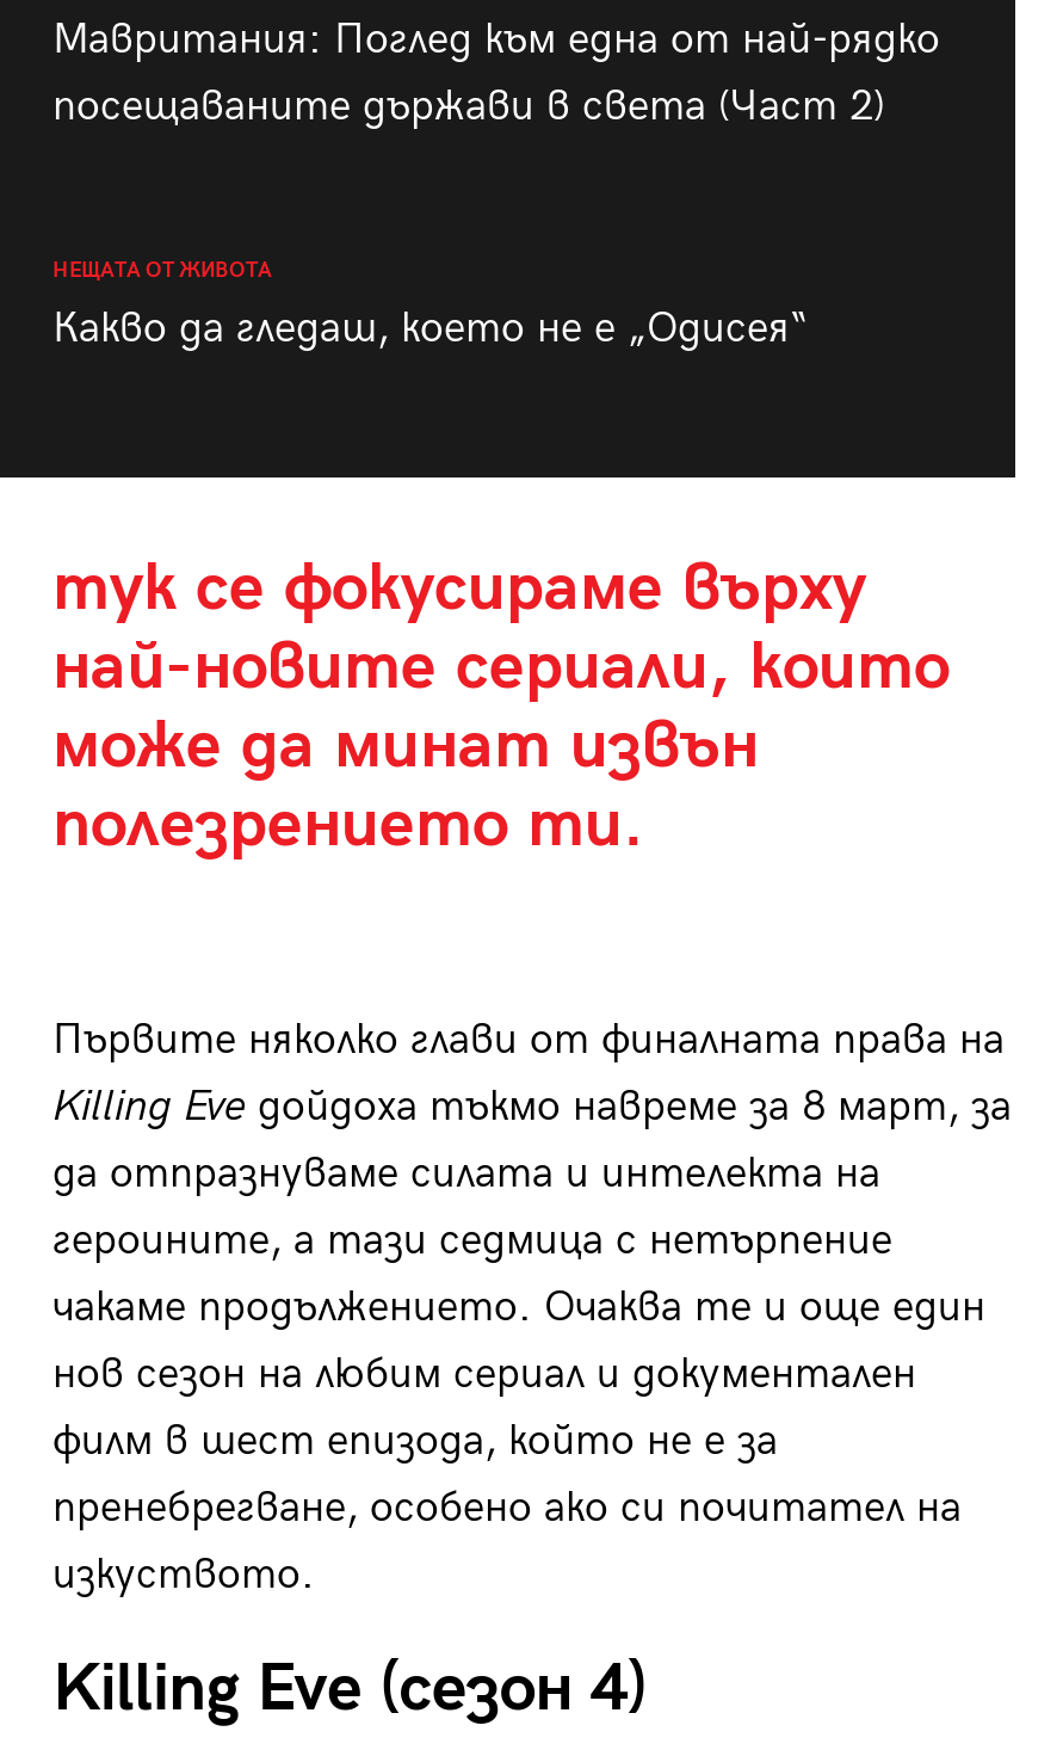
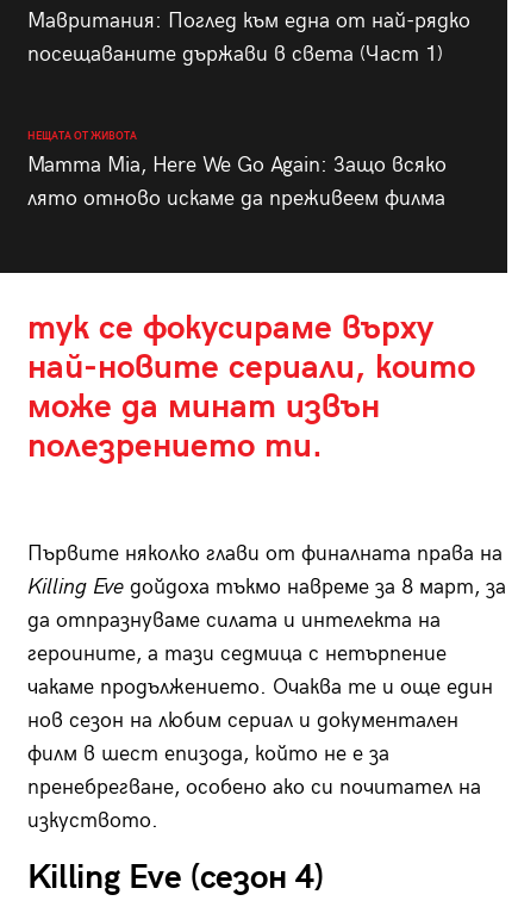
[52,80,885,130] посещаваните държави в света (Част 2) -> [27,41,442,66] посещаваните държави в света (Част 1)
[52,302,809,352] Какво да гледаш, което не е „Одисея“ -> [27,152,446,210] Mamma Mia, Here We Go Again: Защо всяко | лято отново искаме да преживеем филма

